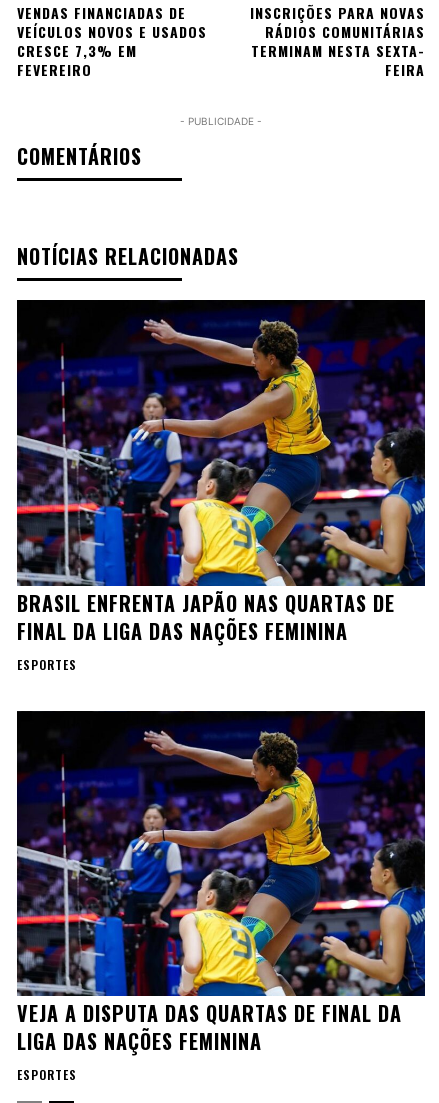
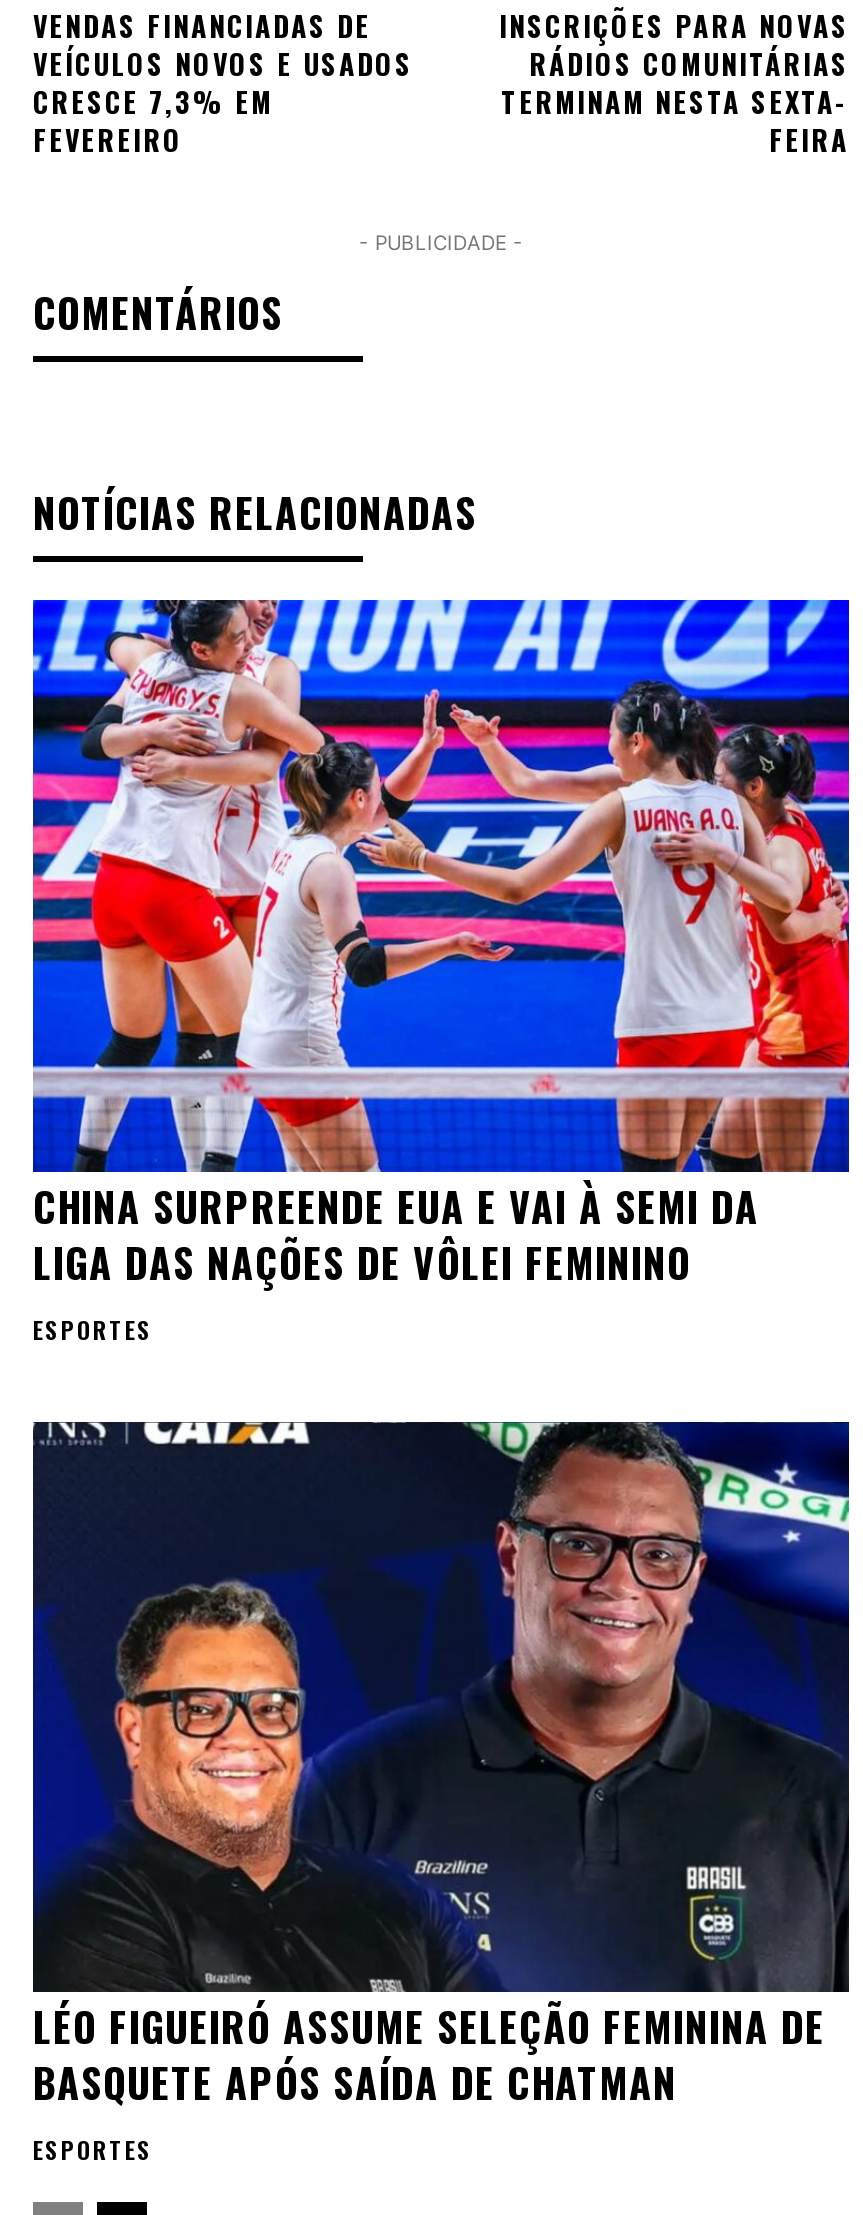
[16,299,426,646] [image] | BRASIL ENFRENTA JAPÃO NAS QUARTAS DE | FINAL DA LIGA DAS NAÇÕES FEMININA -> [31,598,851,1292] [image] | CHINA SURPREENDE EUA E VAI À SEMI DA | LIGA DAS NAÇÕES DE VÔLEI FEMININO
[16,710,426,1056] [image] | VEJA A DISPUTA DAS QUARTAS DE FINAL DA | LIGA DAS NAÇÕES FEMININA -> [31,1420,851,2113] [image] | LÉO FIGUEIRÓ ASSUME SELEÇÃO FEMININA DE | BASQUETE APÓS SAÍDA DE CHATMAN

